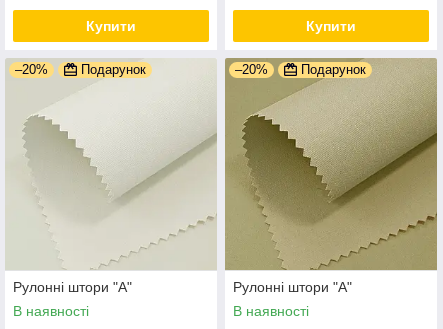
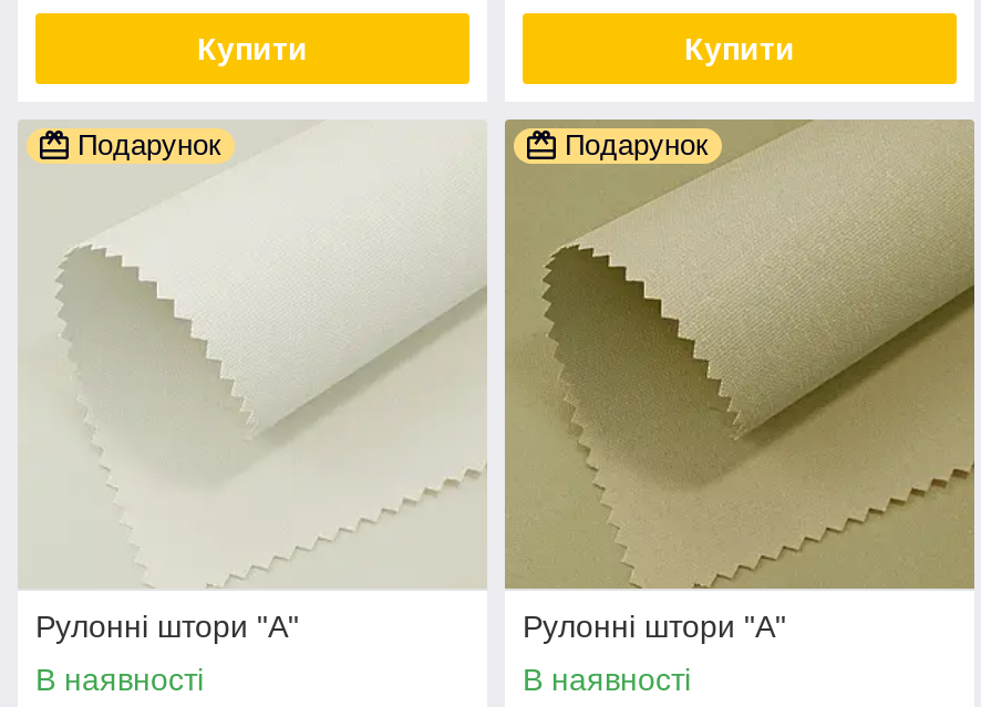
[15,62,48,77] –20% -> none
[235,62,268,77] –20% -> none

